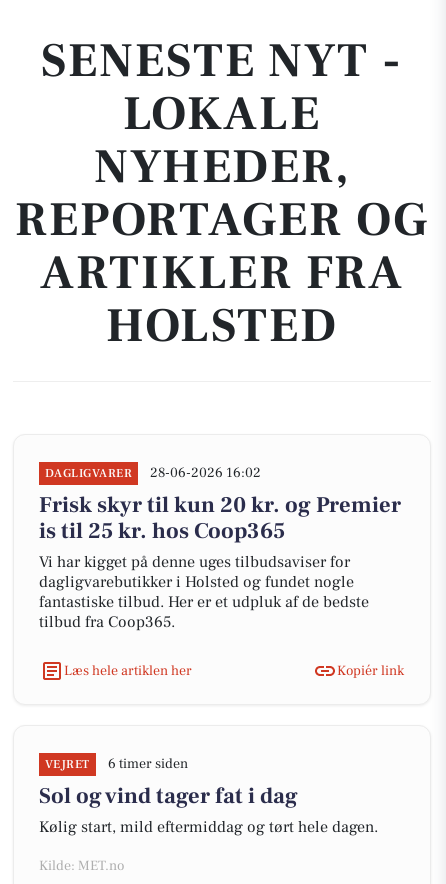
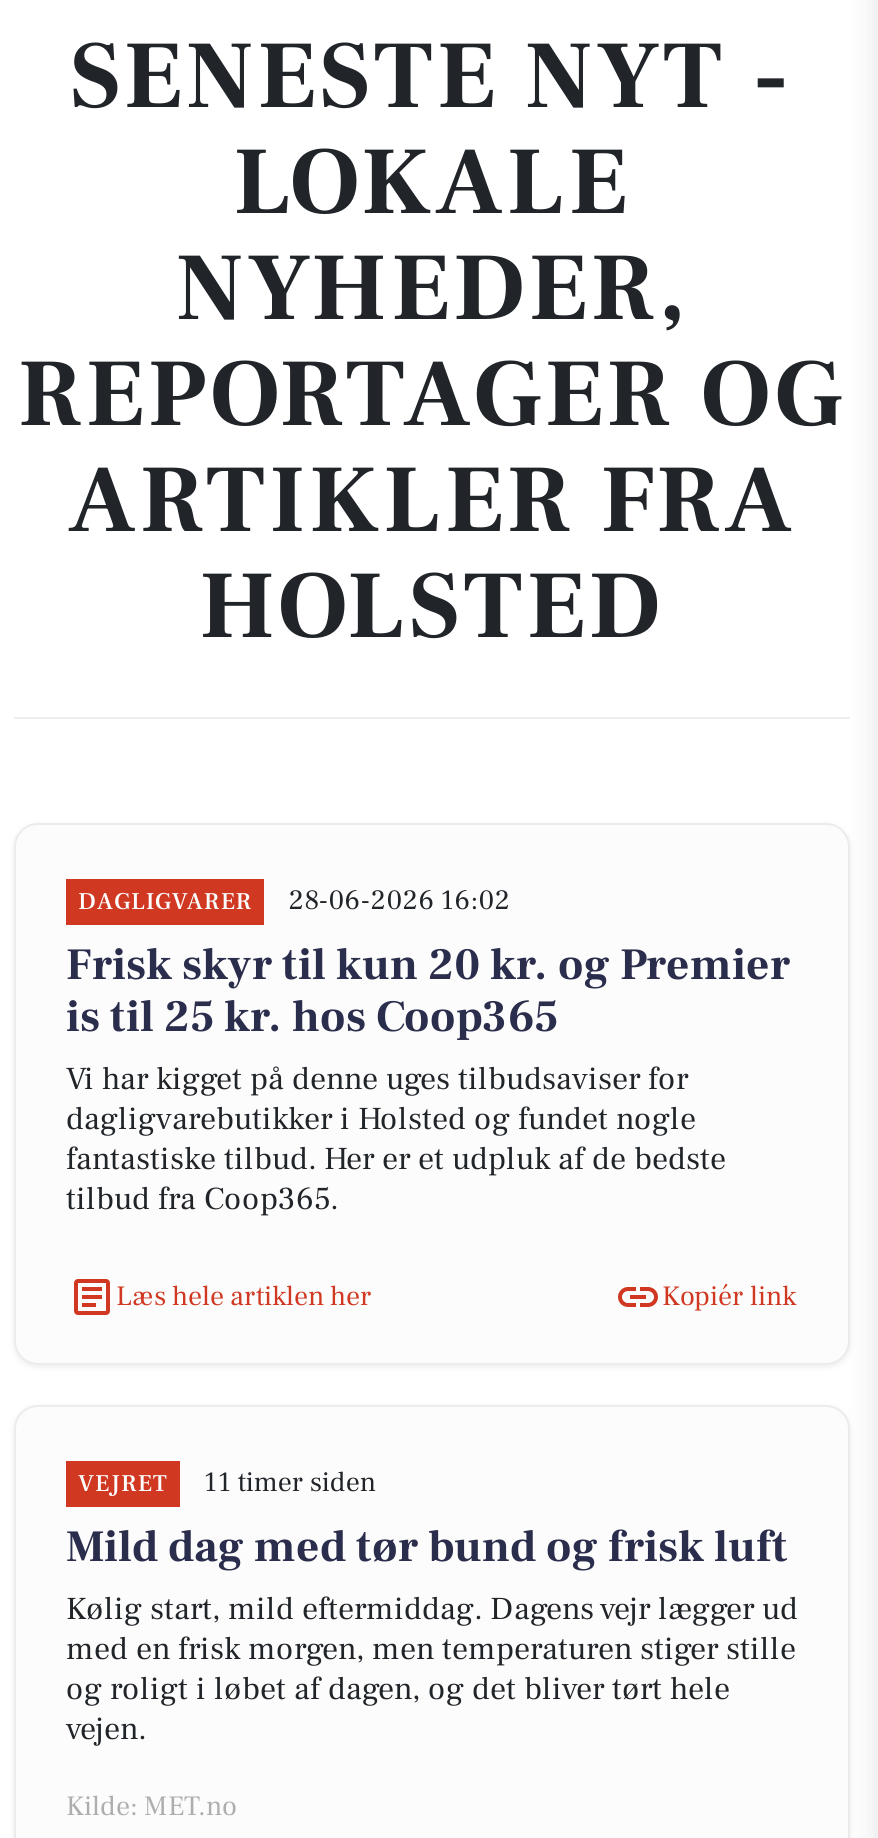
[39,755,378,837] 6 timer siden | Sol og vind tager fat i dag | Kølig start, mild eftermiddag og tørt hele dagen. -> [66,1465,798,1749] 11 timer siden | Mild dag med tør bund og frisk luft | Kølig start, mild eftermiddag. Dagens vejr lægger ud | med en frisk morgen, men temperaturen stiger stille | og roligt i løbet af dagen, og det bliver tørt hele | vejen.

